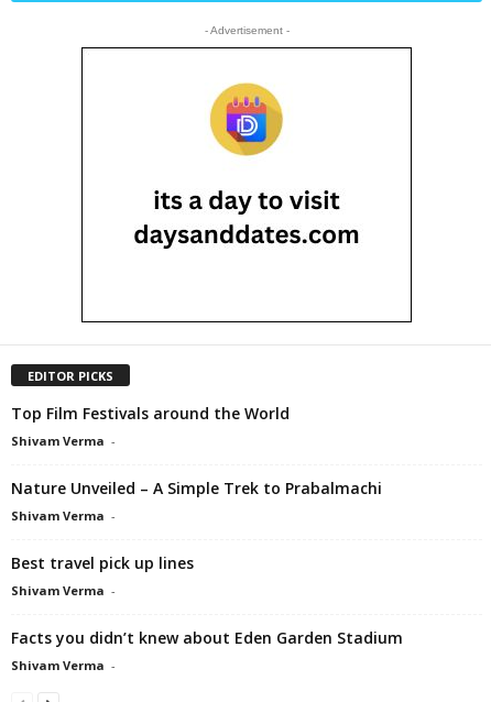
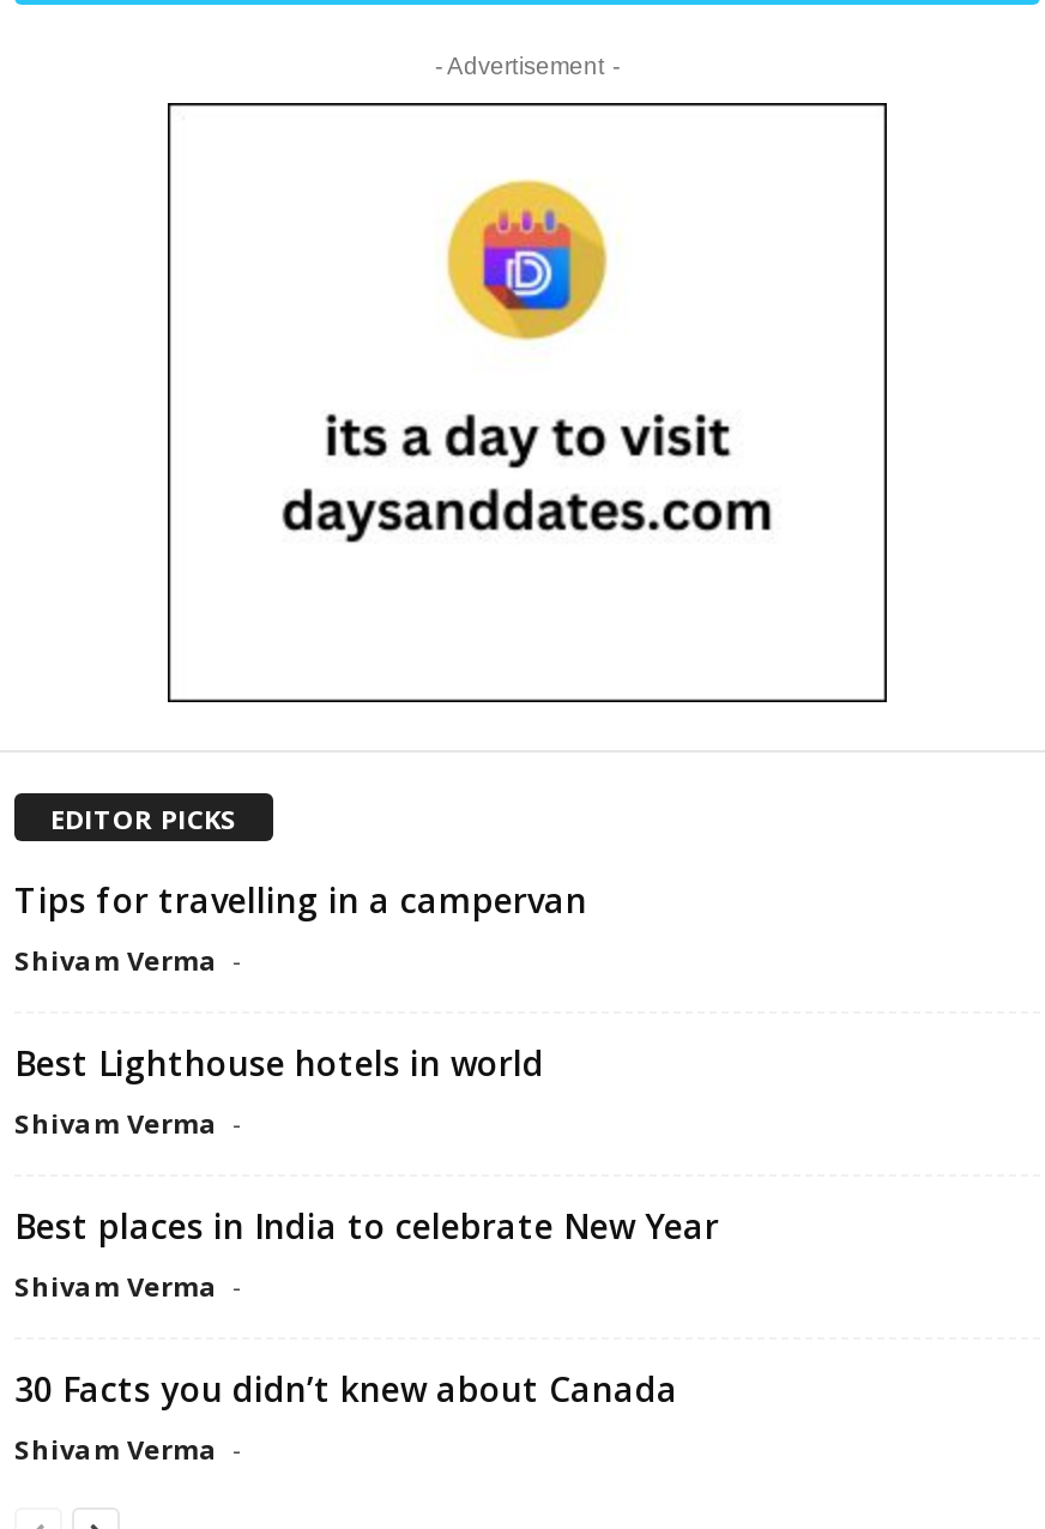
[11,402,290,423] Top Film Festivals around the World -> [14,876,587,922] Tips for travelling in a campervan
[11,477,382,498] Nature Unveiled – A Simple Trek to Prabalmachi -> [14,1039,544,1085] Best Lighthouse hotels in world
[11,552,194,573] Best travel pick up lines -> [14,1202,719,1248] Best places in India to celebrate New Year
[11,627,403,648] Facts you didn’t knew about Eden Garden Stadium -> [14,1365,678,1411] 30 Facts you didn’t knew about Canada

